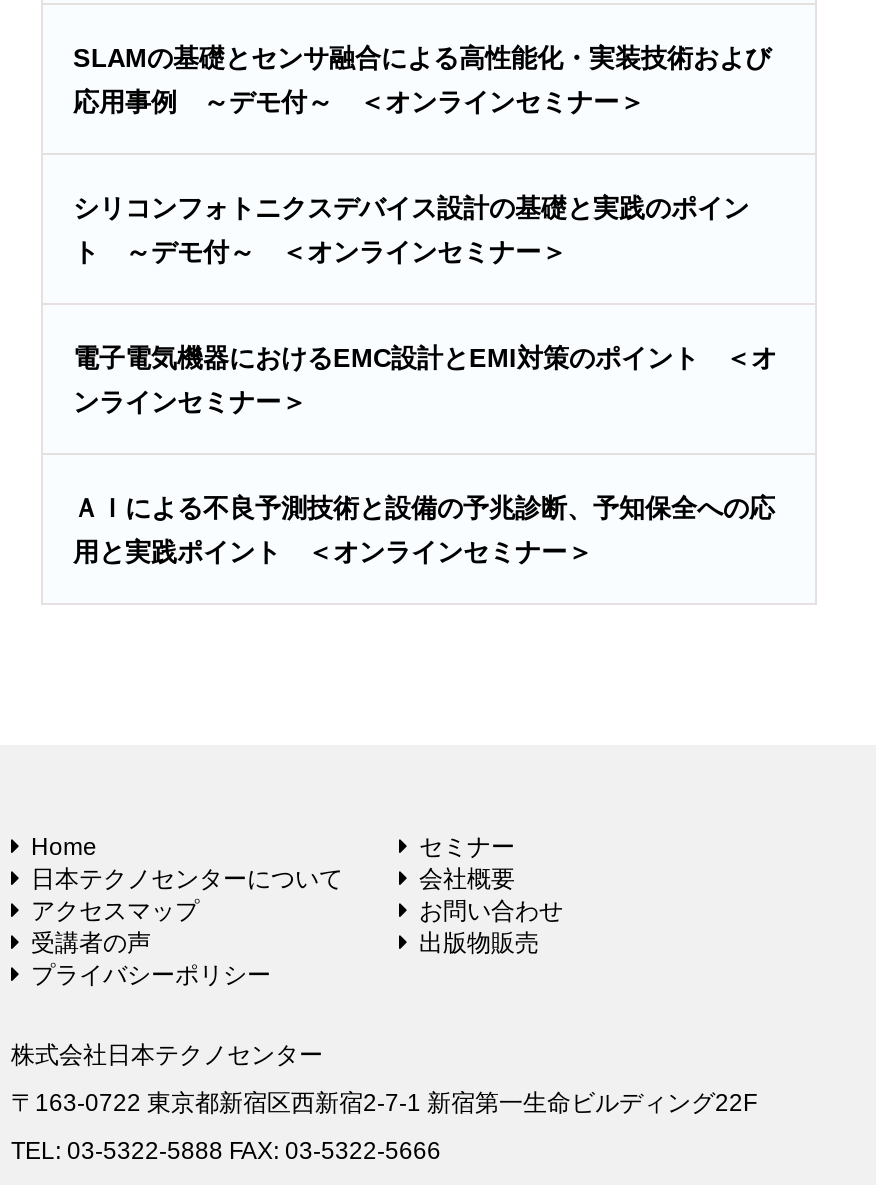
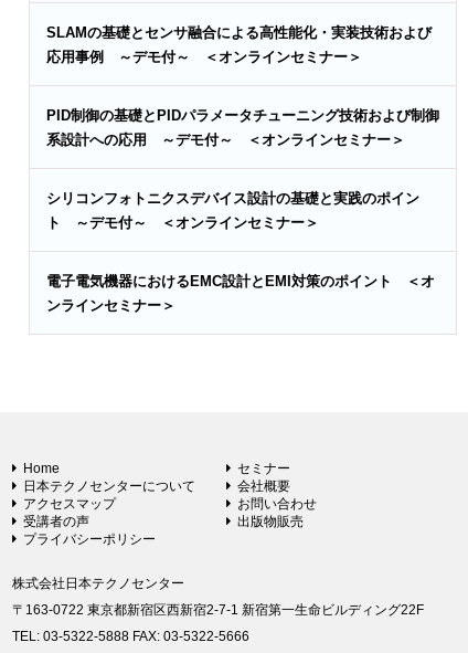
none -> [46,107,439,148] PID制御の基礎とPIDパラメータチューニング技術および制御 | 系設計への応用 ～デモ付～ ＜オンラインセミナー＞
moved [73,192,777,416] -> [46,189,435,313]: シリコンフォトニクスデバイス設計の基礎と実践のポイン | ト ～デモ付～ ＜オンラインセミナー＞ | 電子電気機器におけるEMC設計とEMI対策のポイント ＜オ | ンラインセミナー＞
[73,492,775,566] ＡＩによる不良予測技術と設備の予兆診断、予知保全への応 | 用と実践ポイント ＜オンラインセミナー＞ -> none

